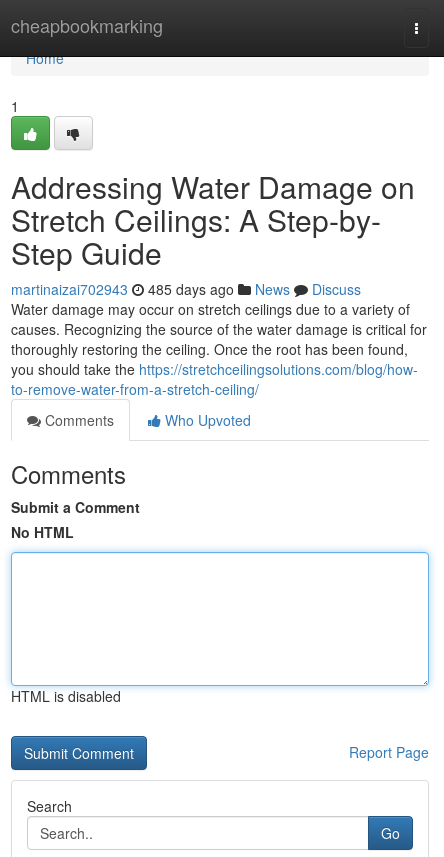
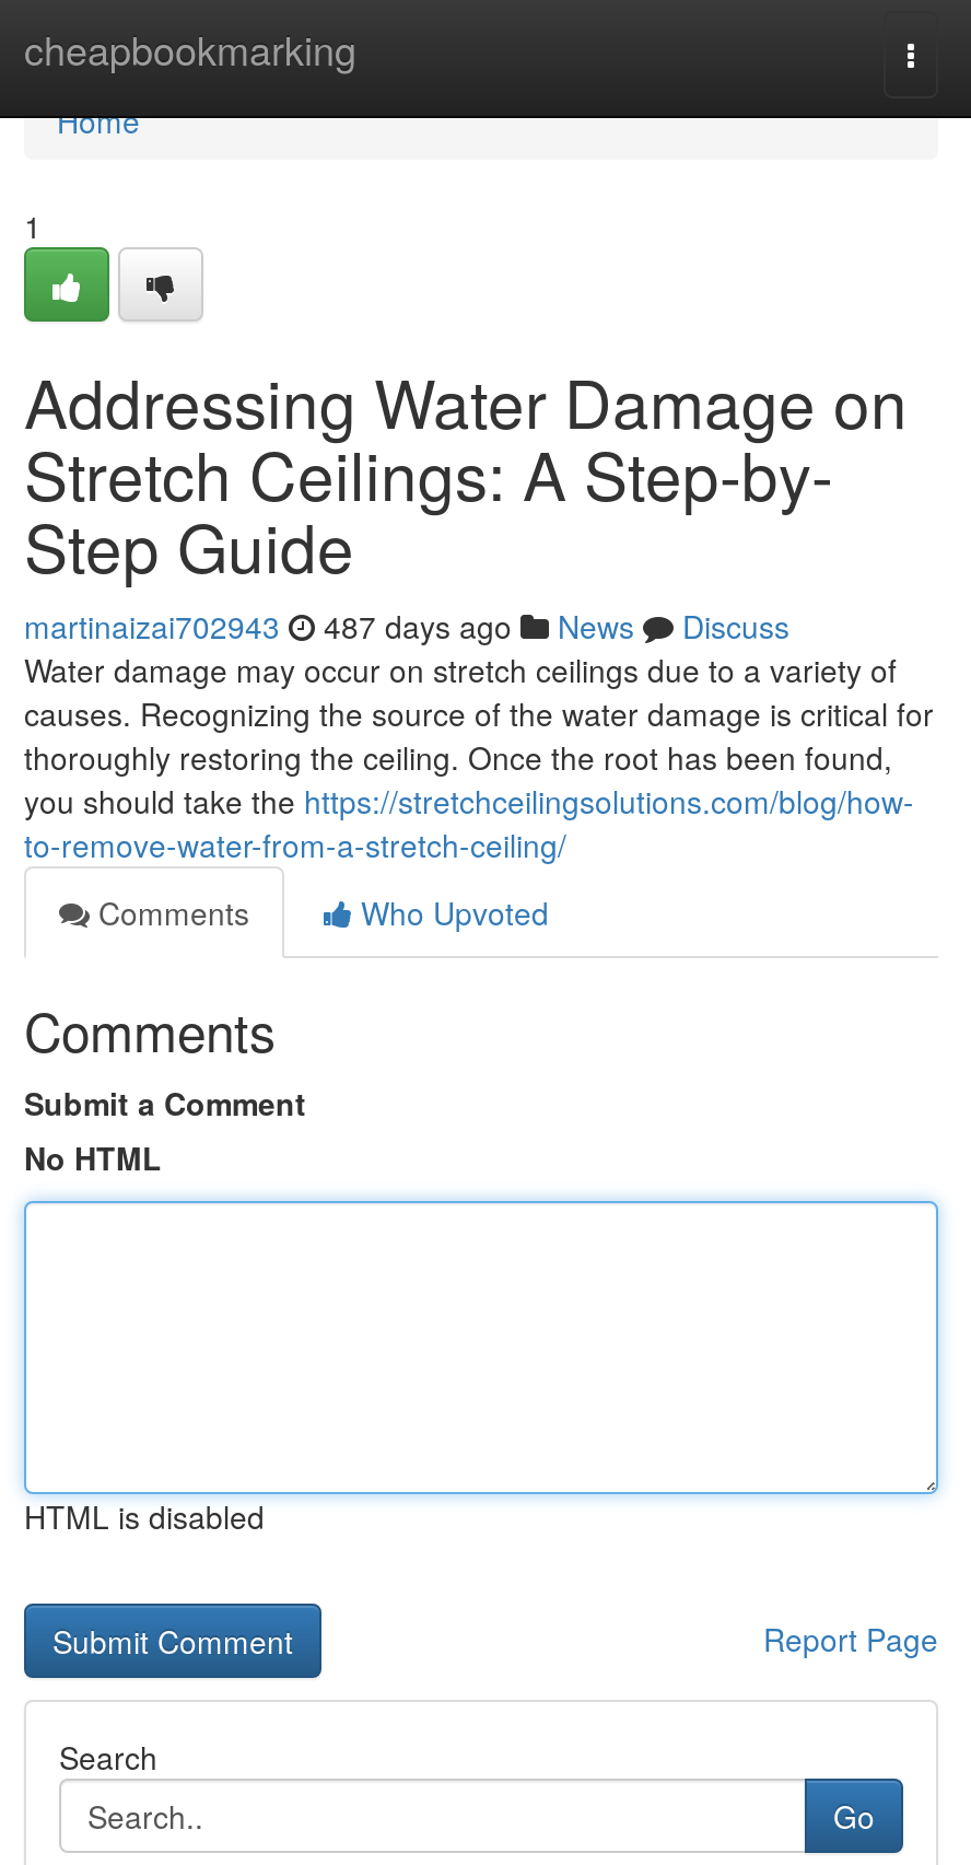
[11,279,361,299] martinaizai702943 485 days ago News Discuss -> [24,604,789,648] martinaizai702943 487 days ago News Discuss

